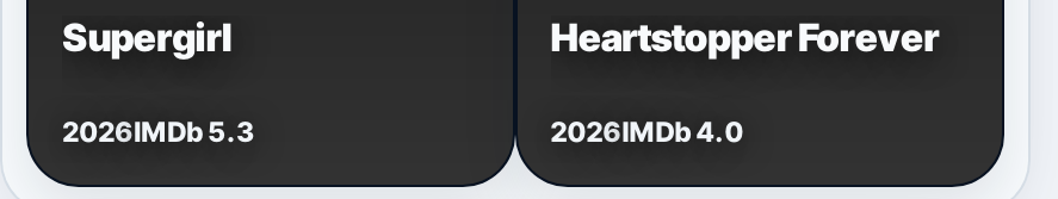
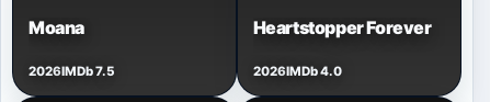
[62,13,232,61] Supergirl -> [29,16,84,38] Moana
[62,116,255,149] 2026IMDb 5.3 -> [29,64,115,79] 2026IMDb 7.5

